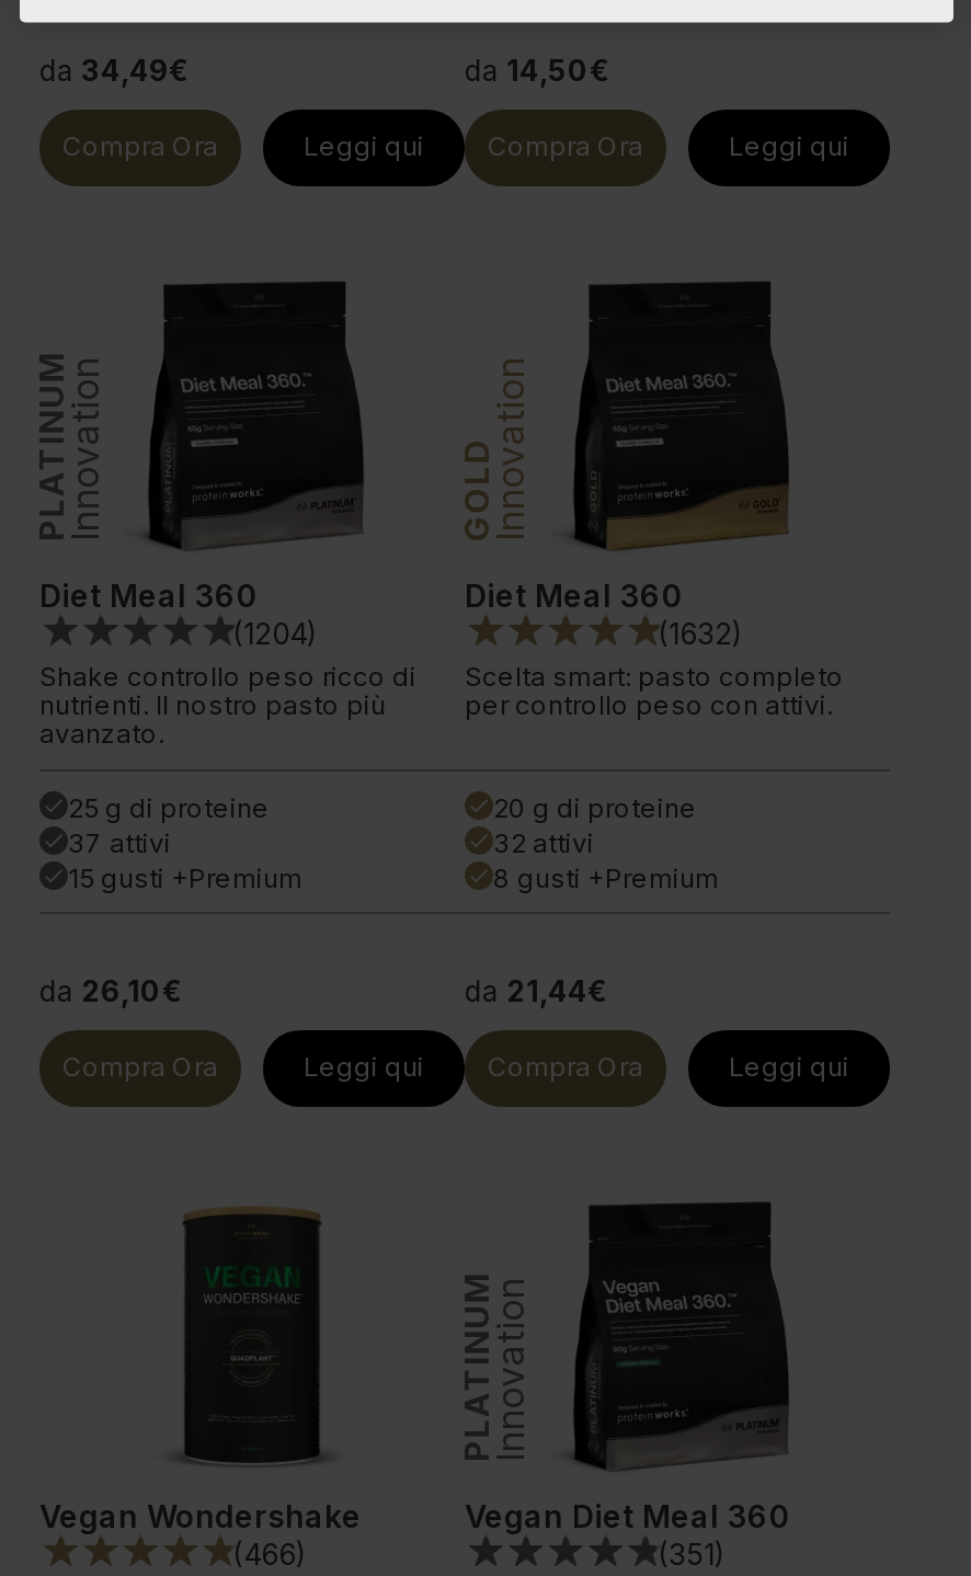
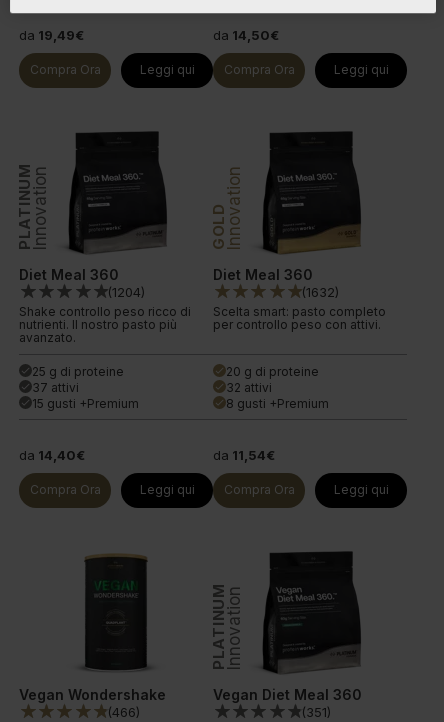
[39,52,189,87] da 34,49€ -> [19,27,84,43] da 19,49€
[39,973,182,1008] da 26,10€ -> [19,447,85,463] da 14,40€
[465,973,607,1008] da 21,44€ -> [213,447,275,463] da 11,54€

